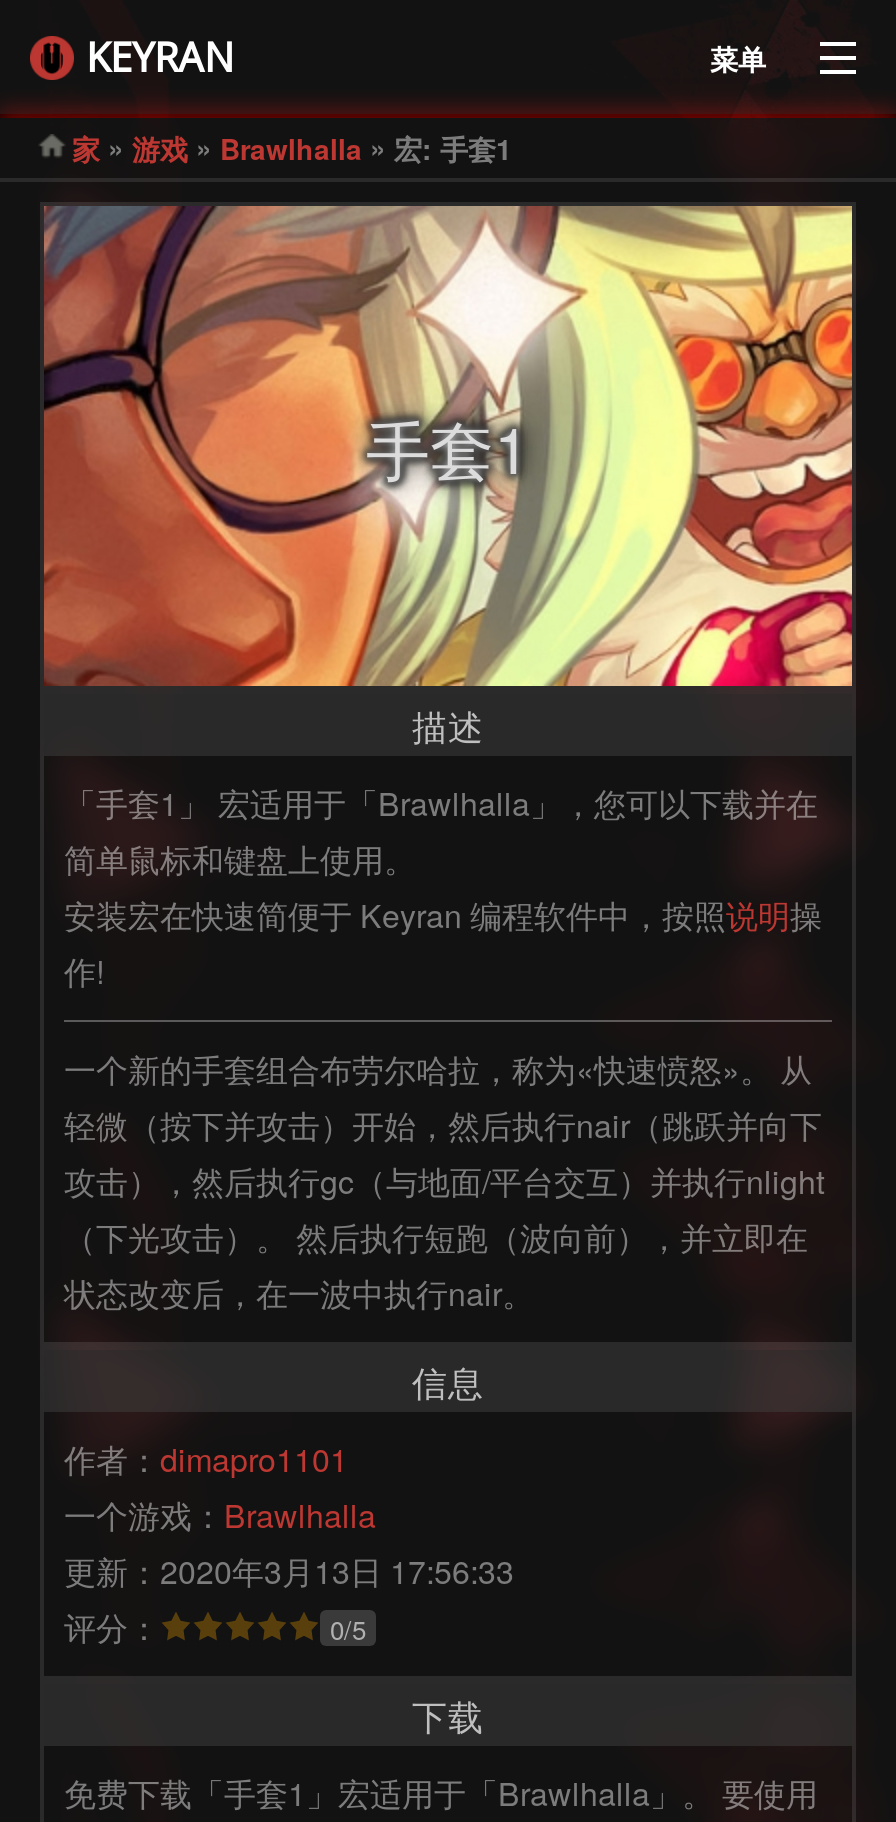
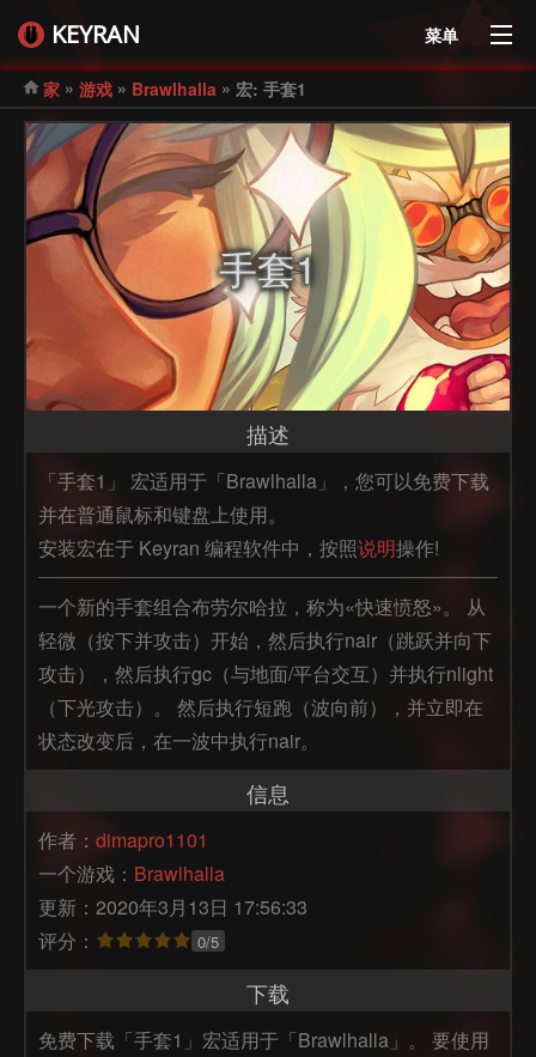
[64,780,822,994] 「手套1」 宏适用于「Brawlhalla」，您可以下载并在 | 简单鼠标和键盘上使用。 | 安装宏在快速简便于 Keyran 编程软件中，按照说明操 | 作! -> [38,467,489,561] 「手套1」 宏适用于「Brawlhalla」，您可以免费下载 | 并在普通鼠标和键盘上使用。 | 安装宏在于 Keyran 编程软件中，按照说明操作!

